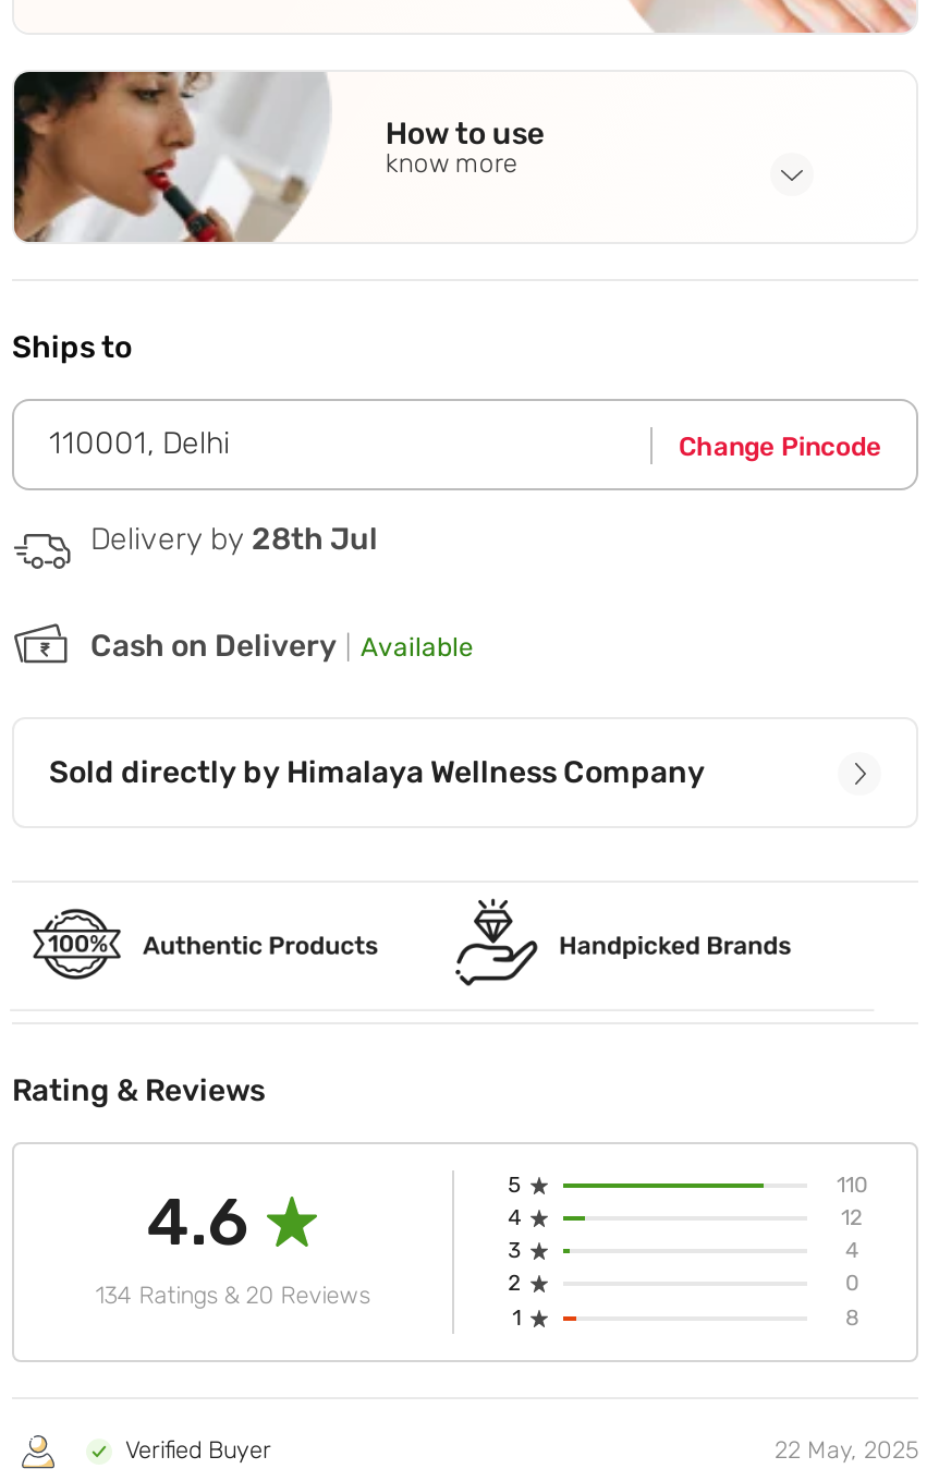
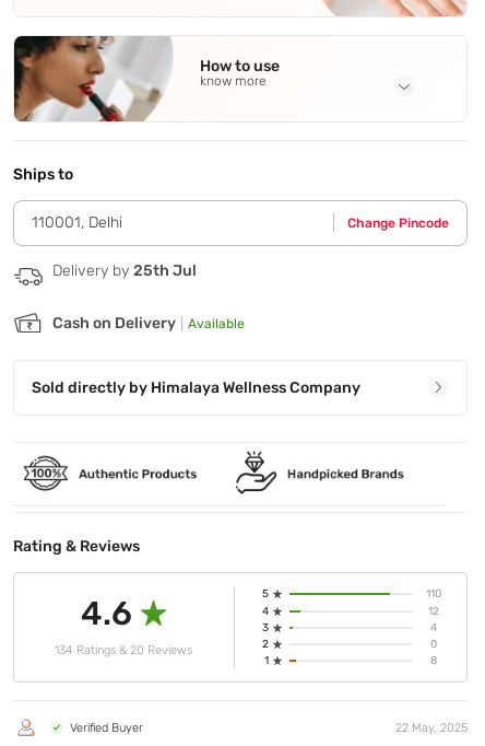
[90,520,378,558] Delivery by 28th Jul -> [52,261,197,280] Delivery by 25th Jul

